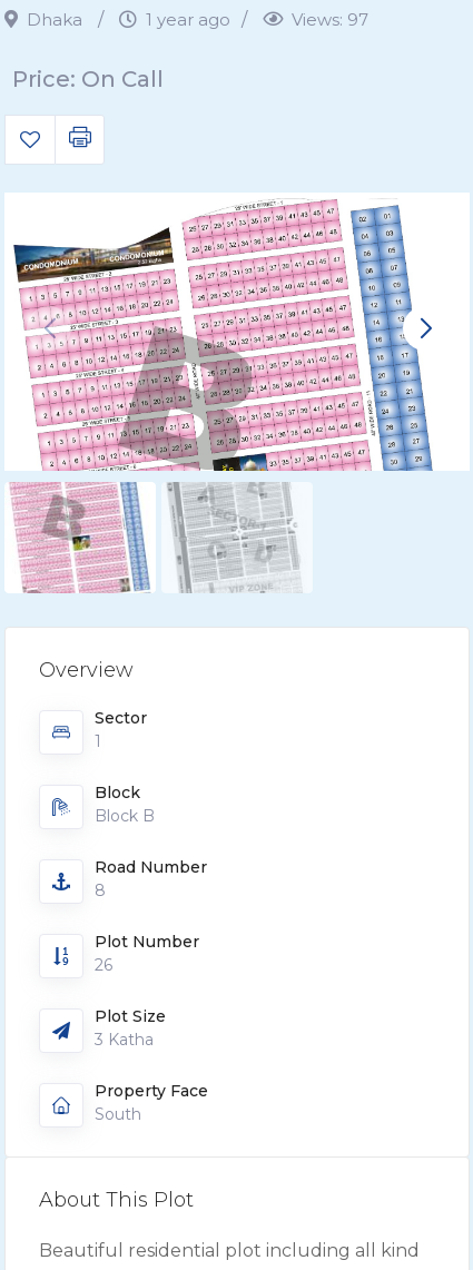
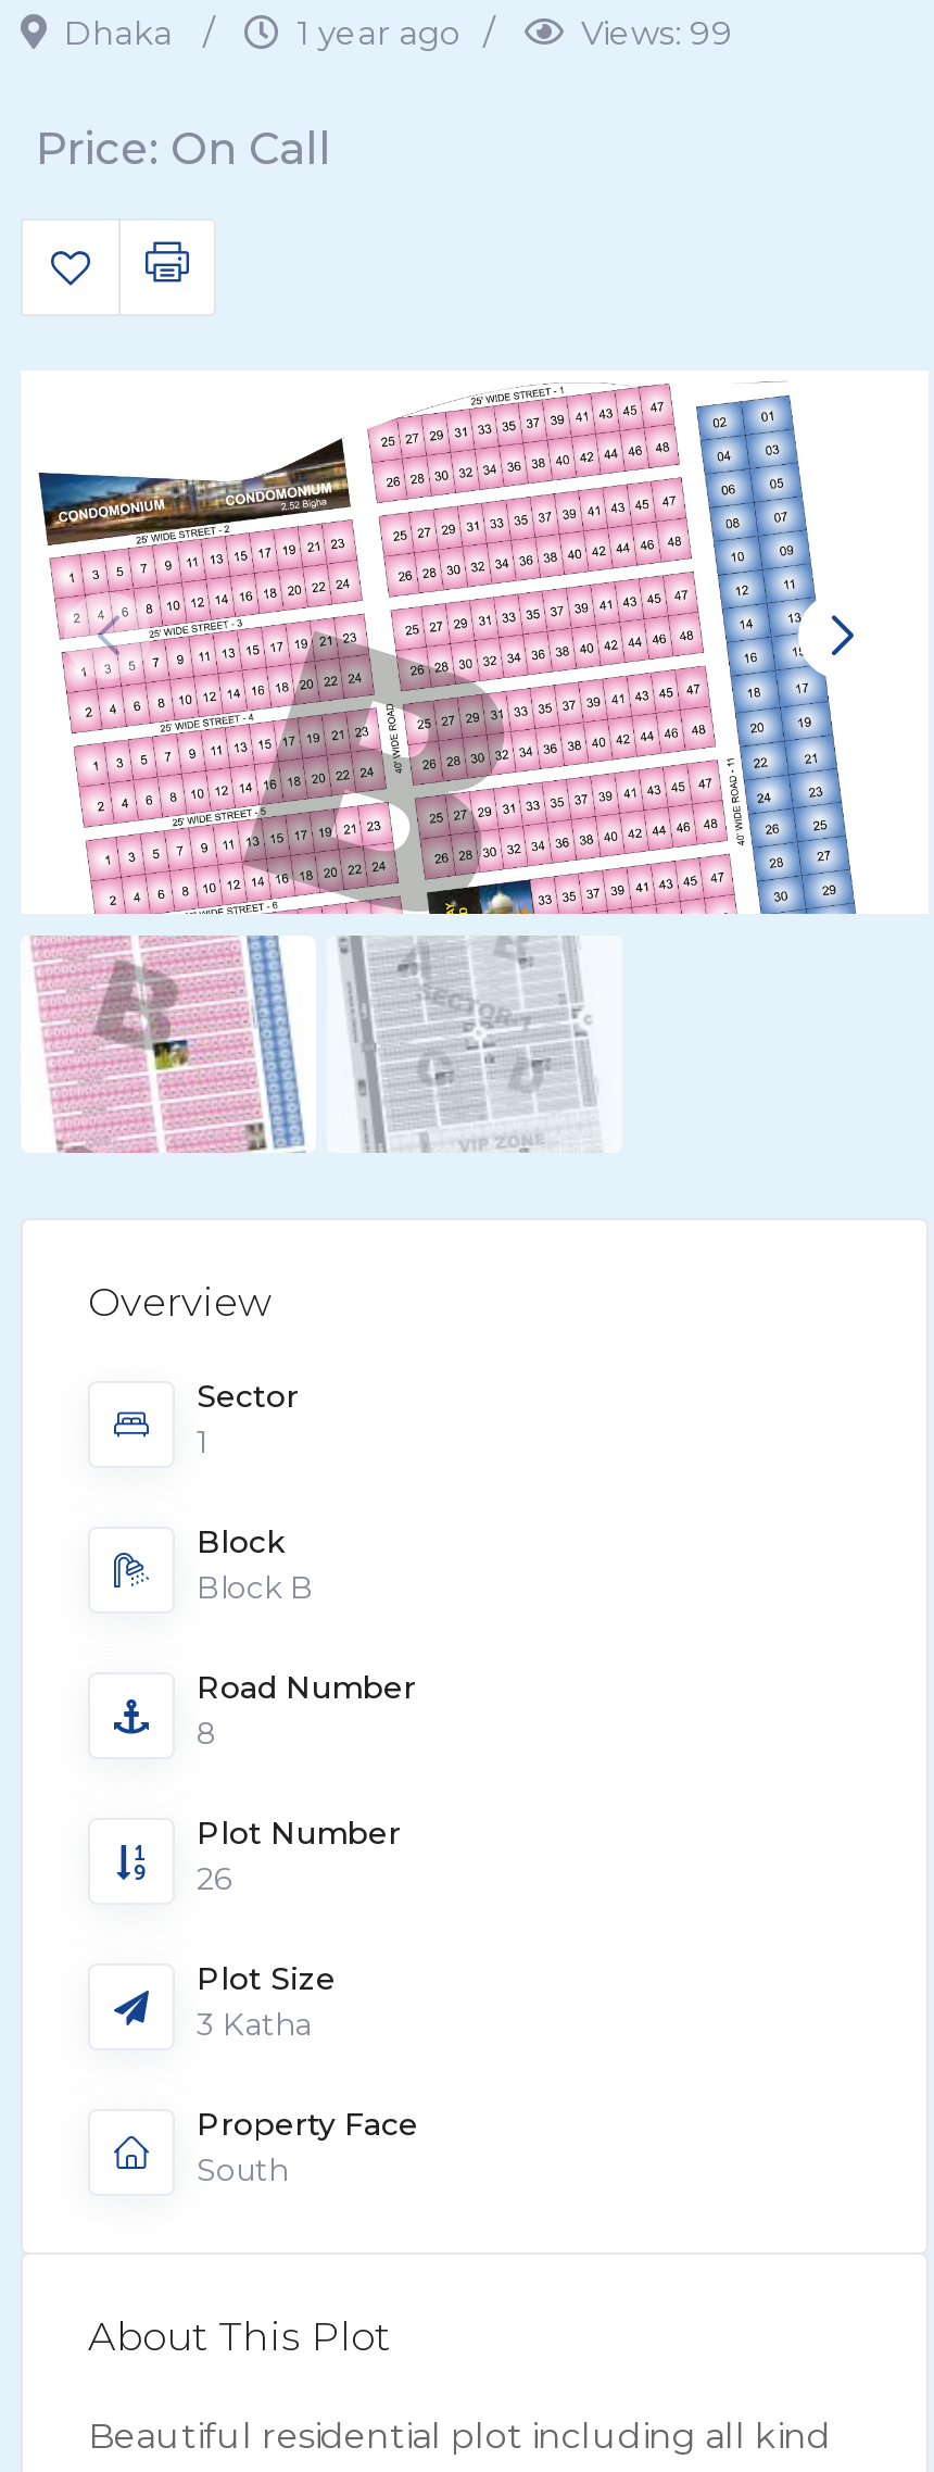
[292,9,368,30] Views: 97 -> [581,12,733,53] Views: 99

